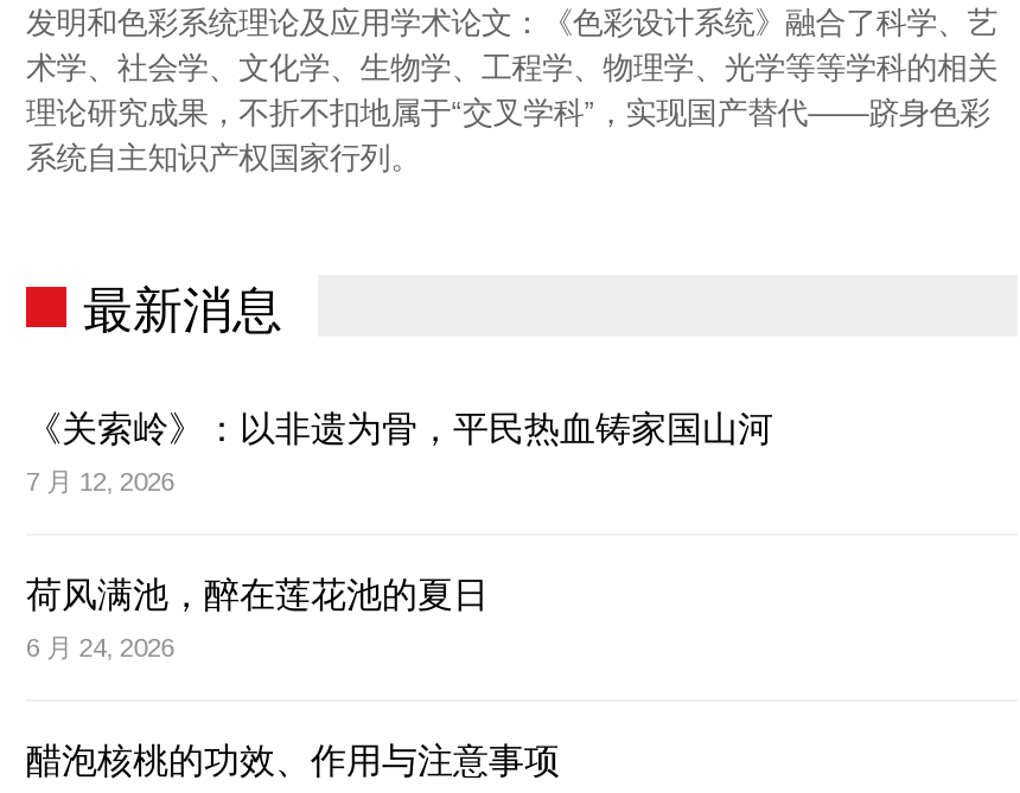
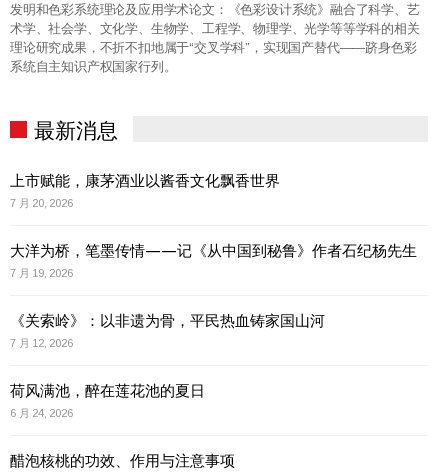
none -> [10,168,417,279] 上市赋能，康茅酒业以酱香文化飘香世界 | 7 月 20, 2026 | 大洋为桥，笔墨传情——记《从中国到秘鲁》作者石纪杨先生 | 7 月 19, 2026

